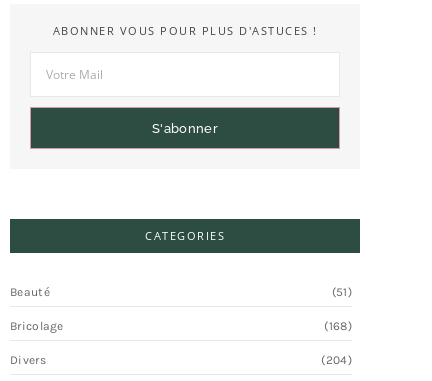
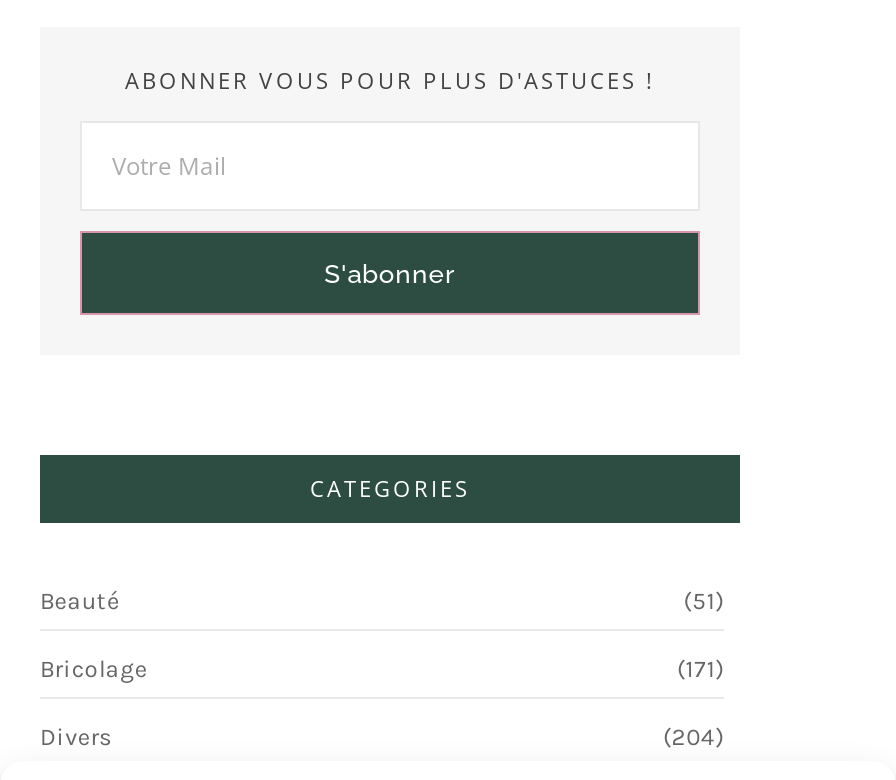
[321,319,352,333] (168) -> [670,655,724,683] (171)

